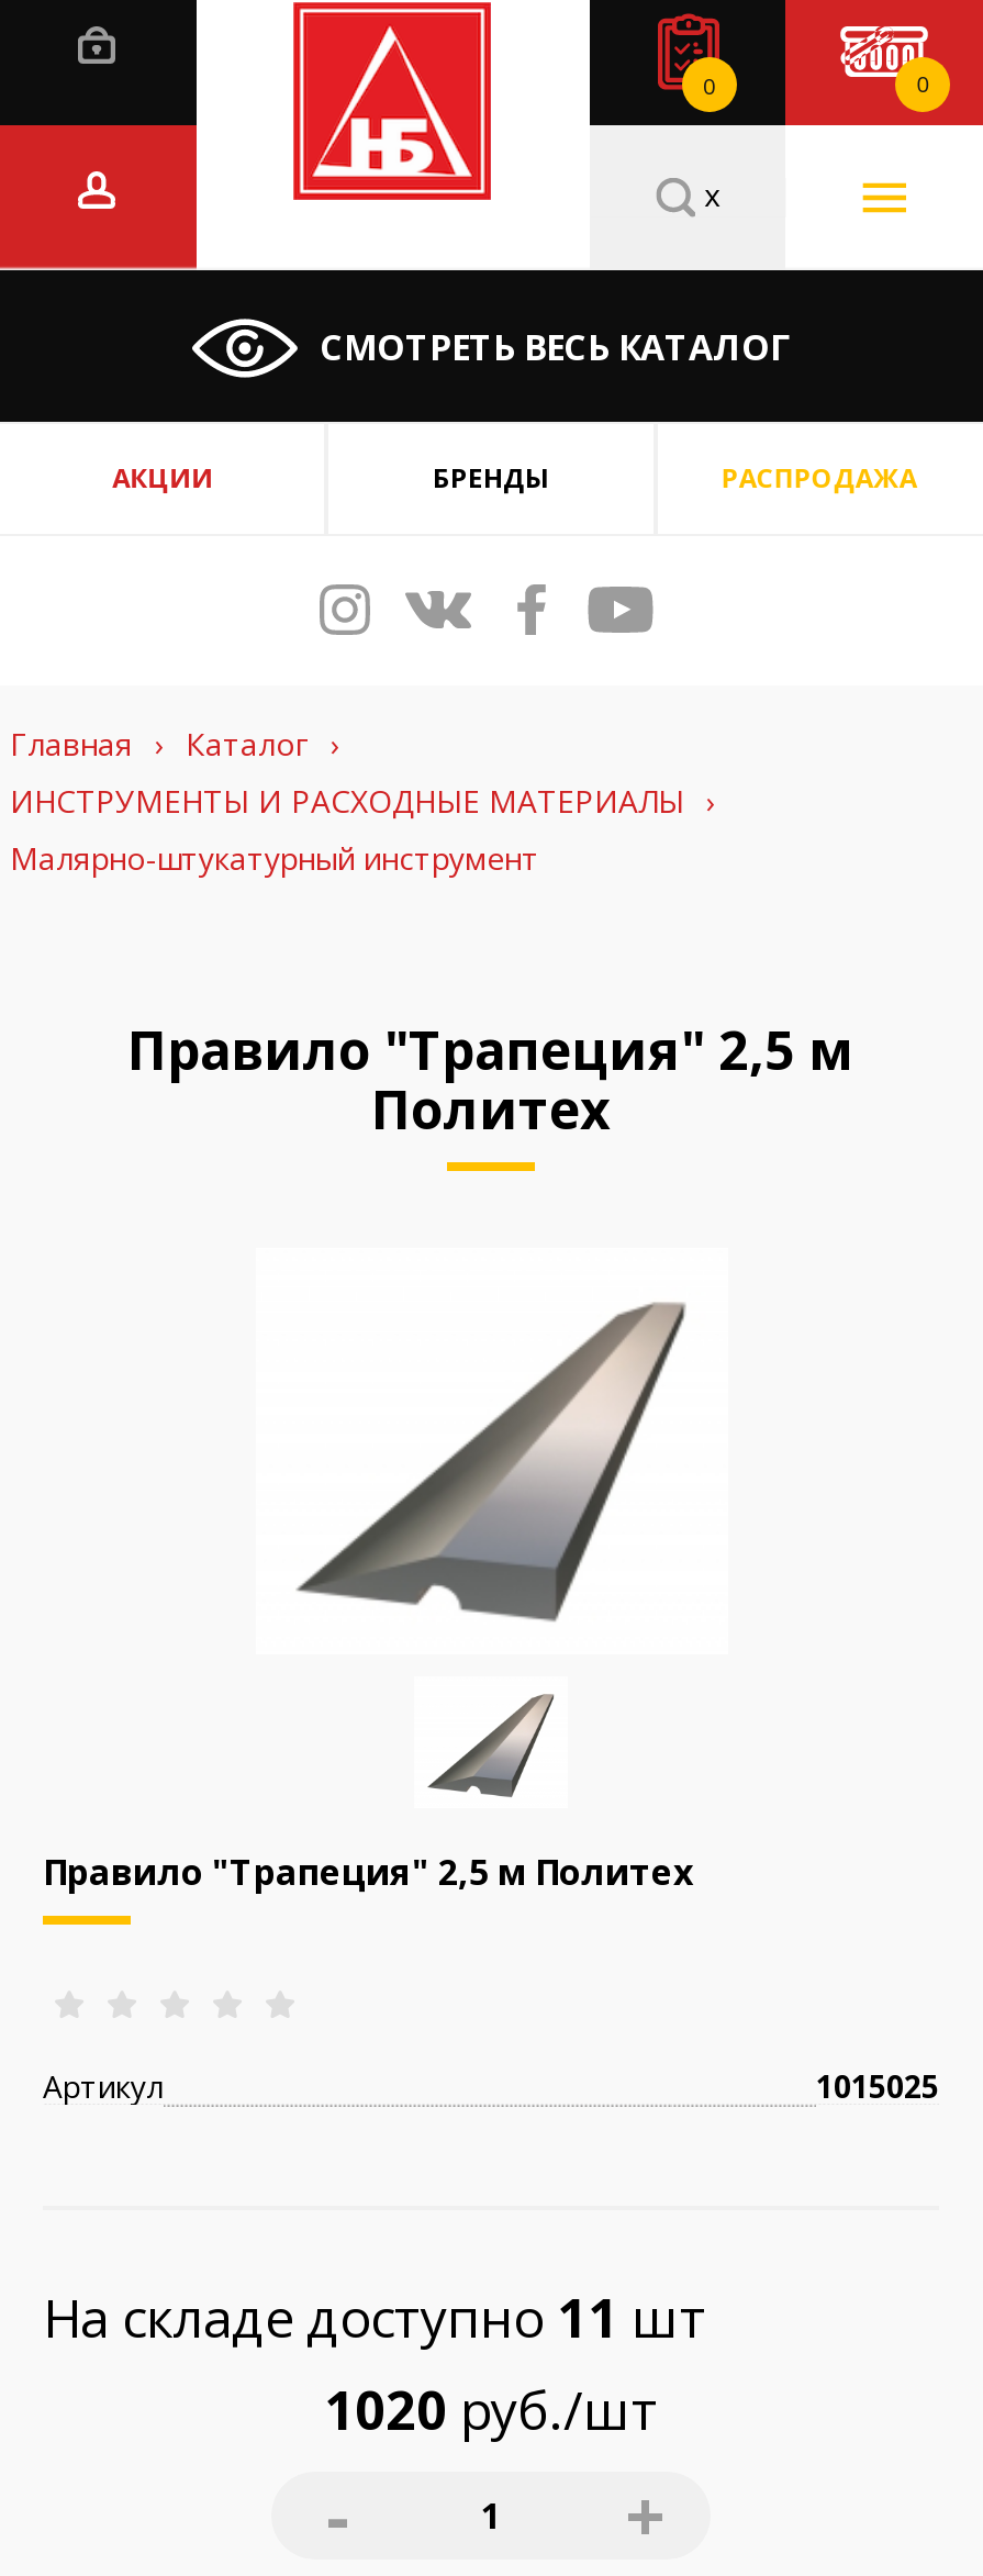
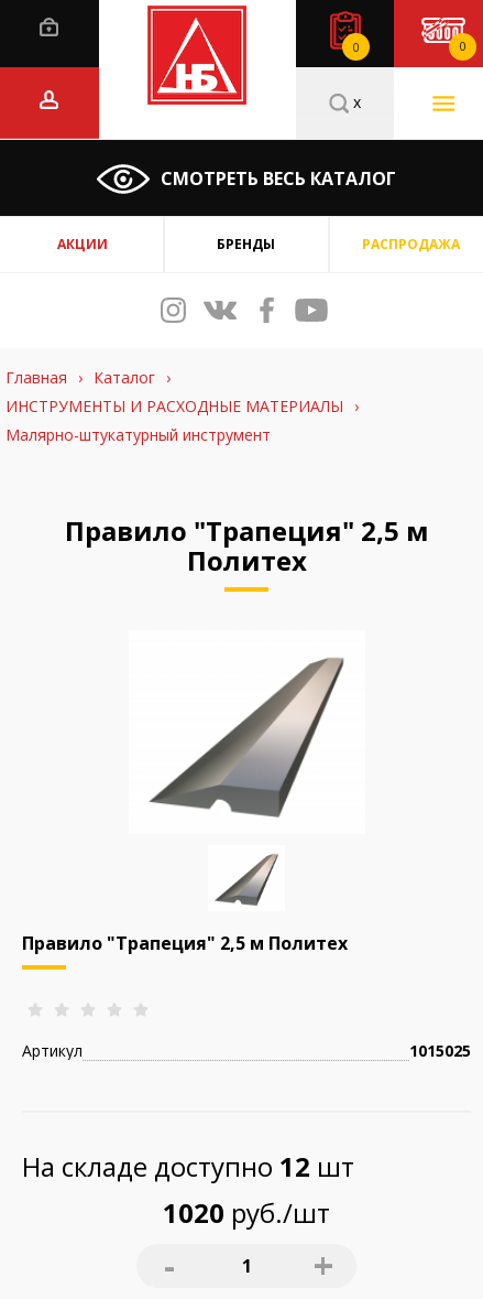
[43,2281,706,2353] На складе доступно 11 шт -> [22,1148,354,1184] На складе доступно 12 шт

